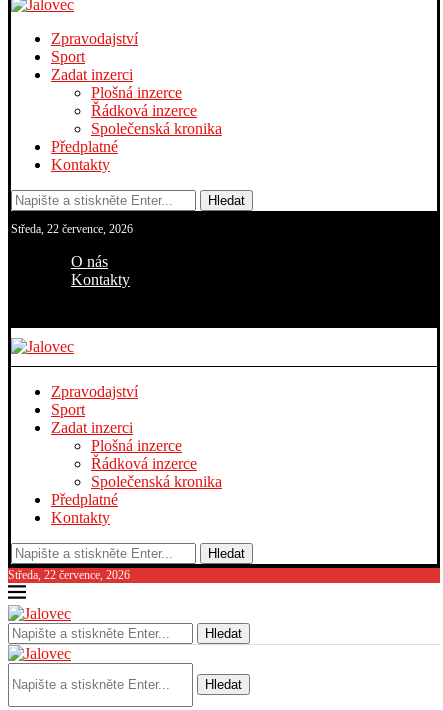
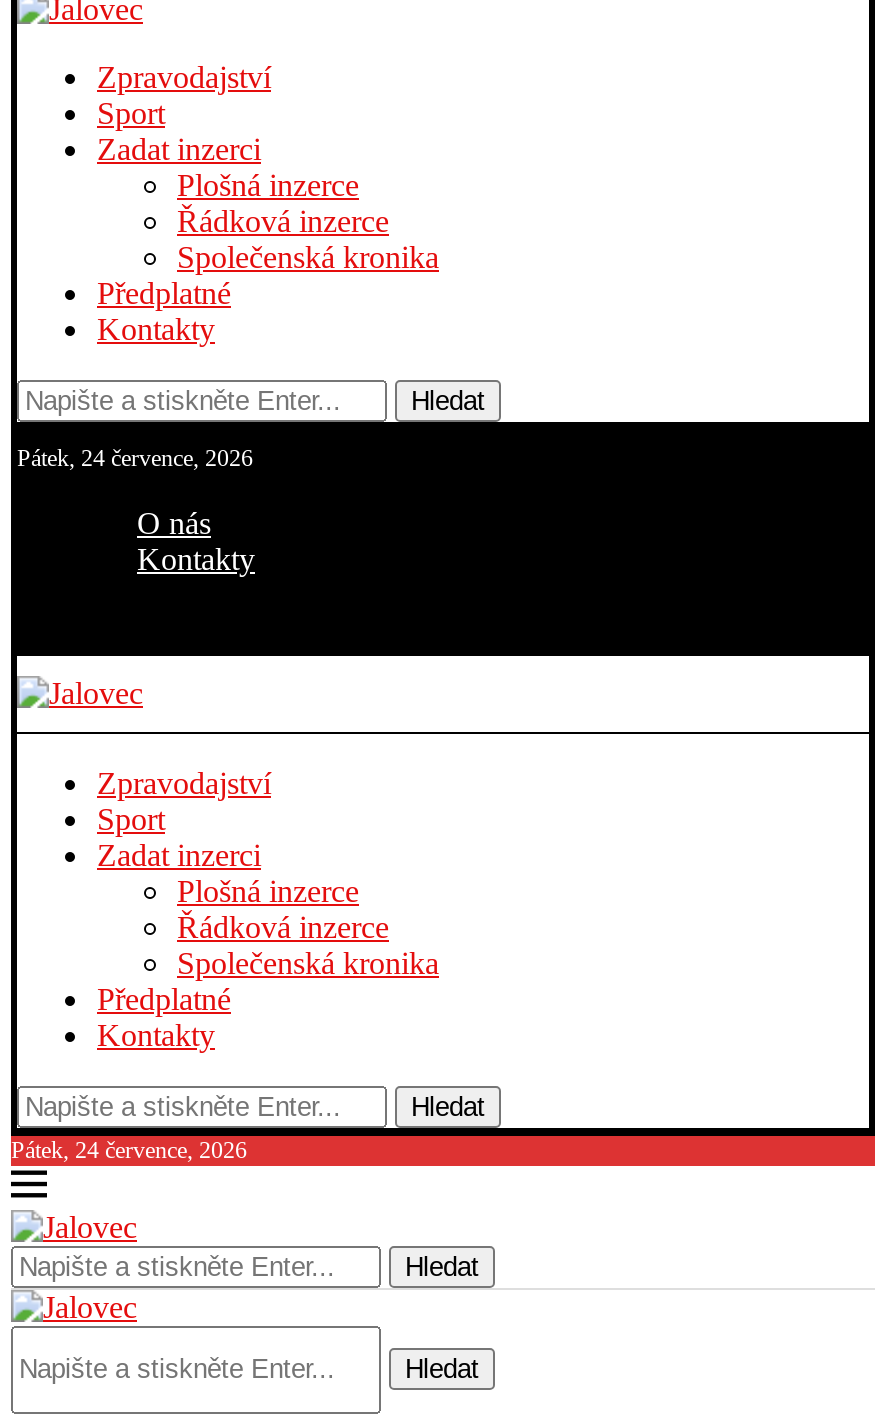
[11,222,133,236] Středa, 22 července, 2026 -> [17,444,253,472] Pátek, 24 července, 2026
[8,568,130,582] Středa, 22 července, 2026 -> [11,1136,247,1164] Pátek, 24 července, 2026

